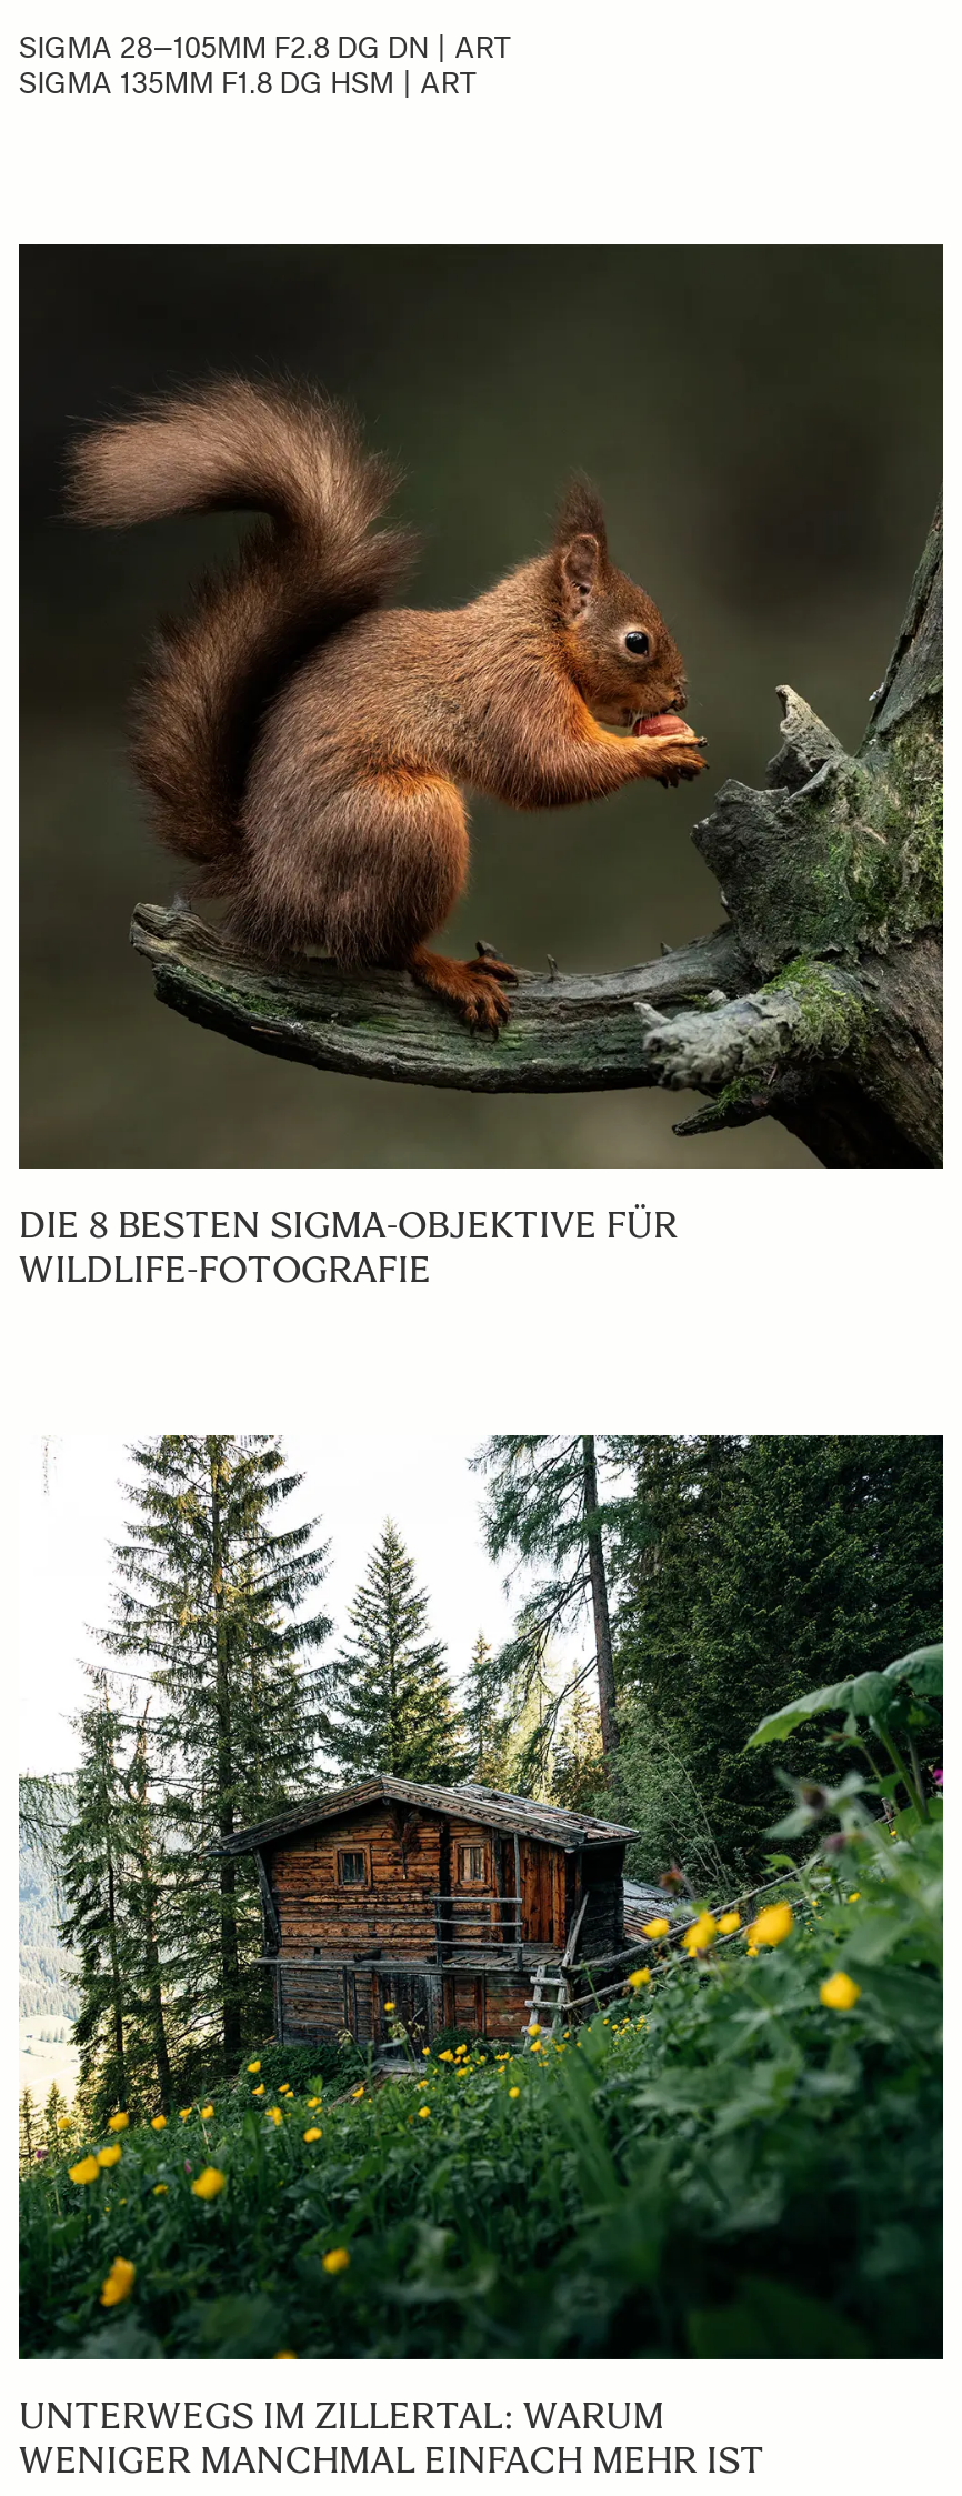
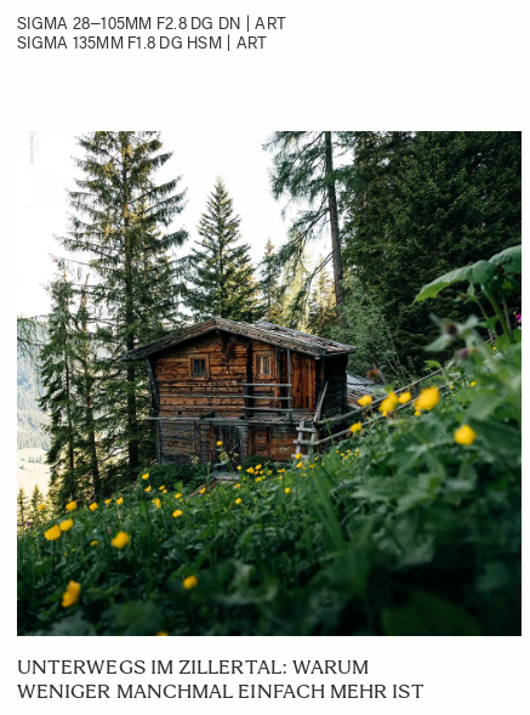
[17,242,945,1291] [image] | DIE 8 BESTEN SIGMA-OBJEKTIVE FÜR | WILDLIFE-FOTOGRAFIE -> none

